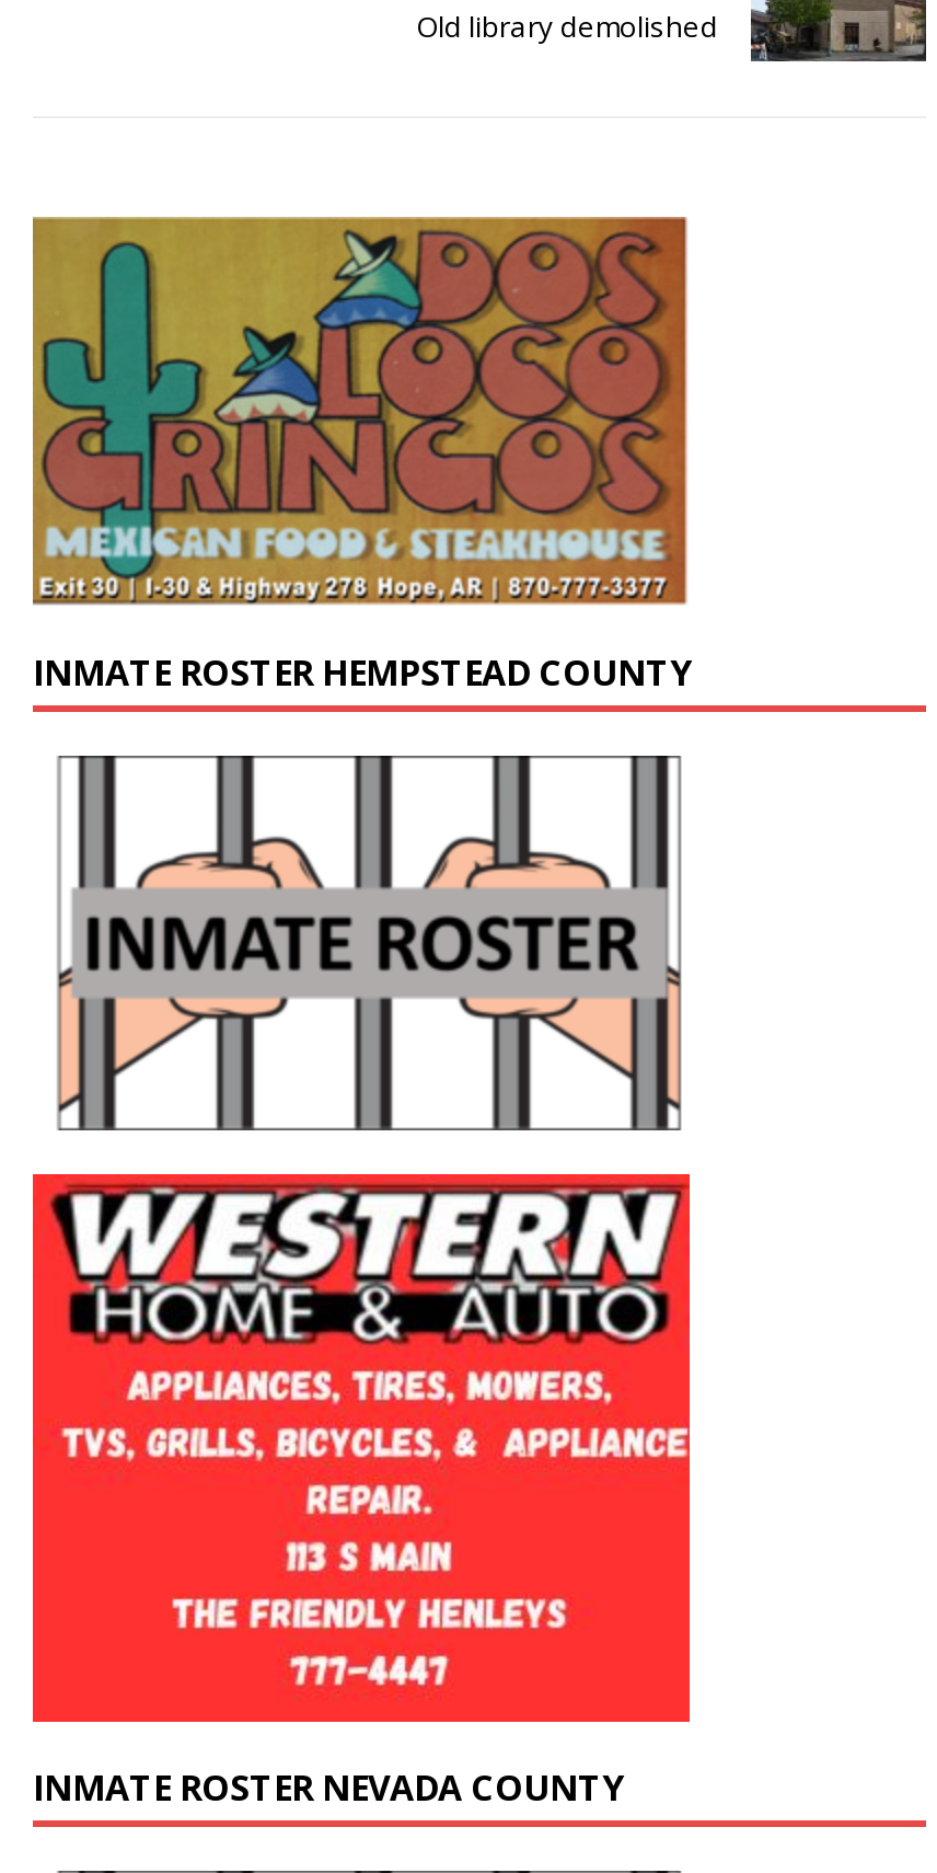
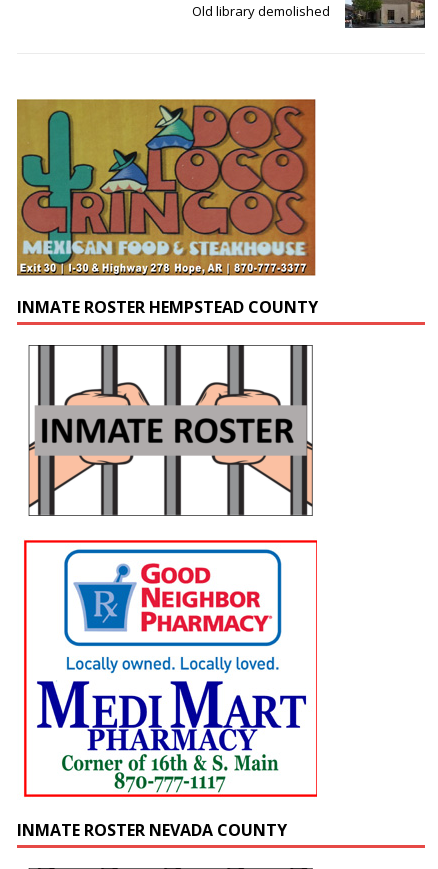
[31,1172,690,1724] [image] -> [17,539,317,798] [image]

